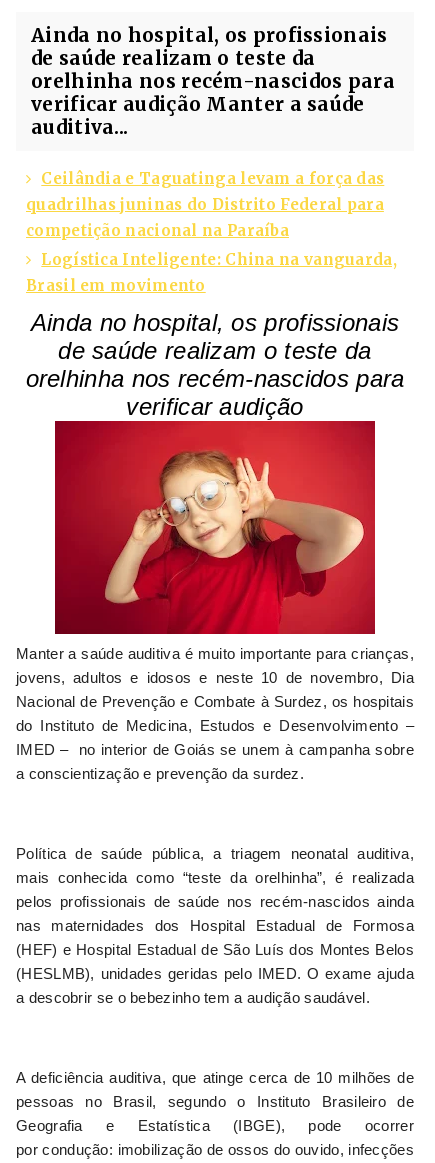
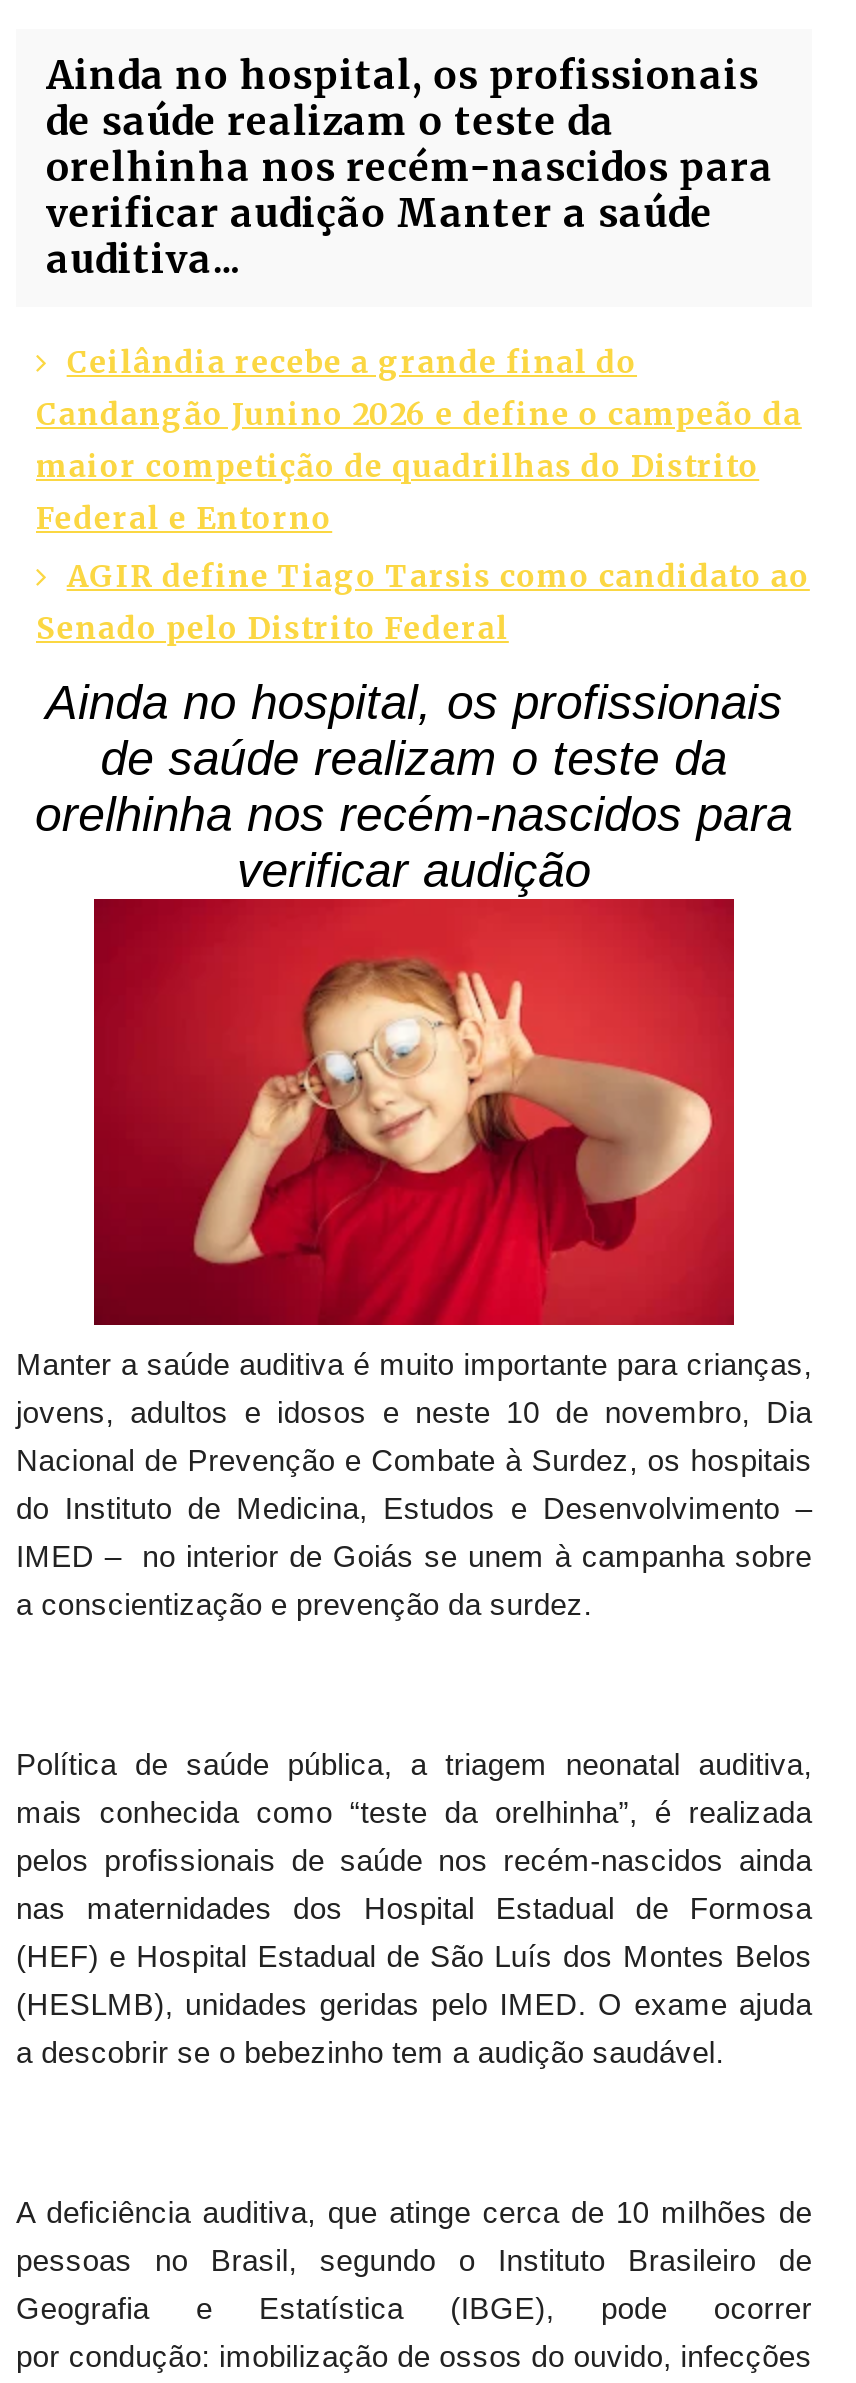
[26,169,384,240] Ceilândia e Taguatinga levam a força das | quadrilhas juninas do Distrito Federal para | competição nacional na Paraíba -> [36,343,802,537] Ceilândia recebe a grande final do | Candangão Junino 2026 e define o campeão da | maior competição de quadrilhas do Distrito | Federal e Entorno
[26,250,397,295] Logística Inteligente: China na vanguarda, | Brasil em movimento -> [36,557,810,647] AGIR define Tiago Tarsis como candidato ao | Senado pelo Distrito Federal

